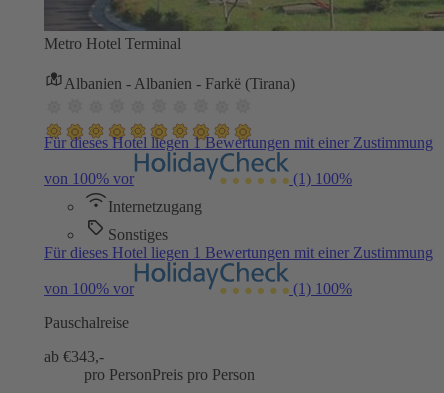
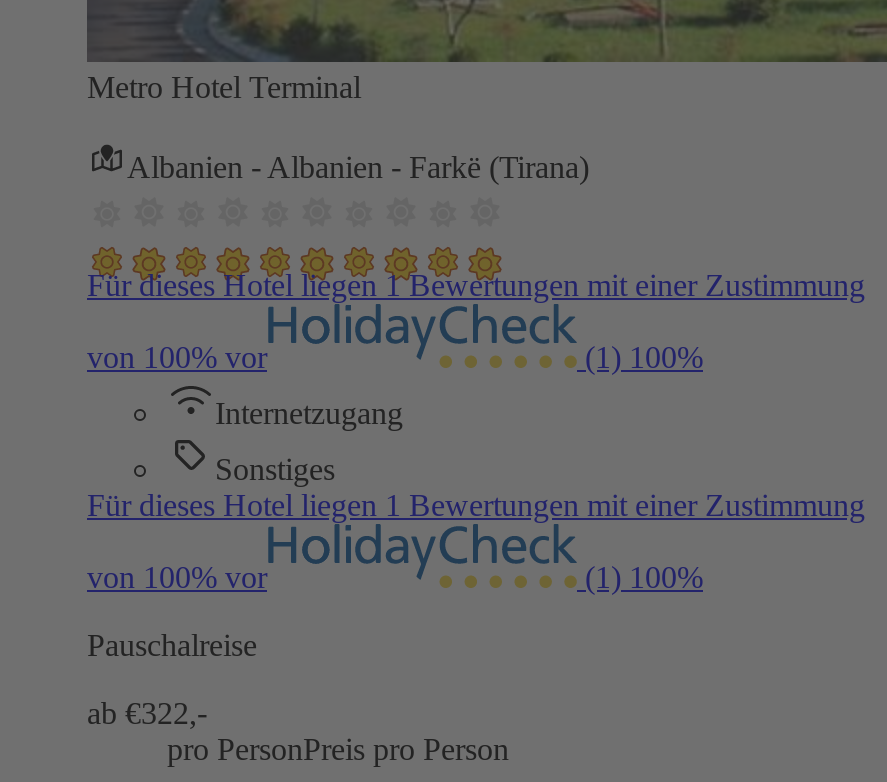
[44,348,104,365] ab €343,- -> [87,696,207,730] ab €322,-

